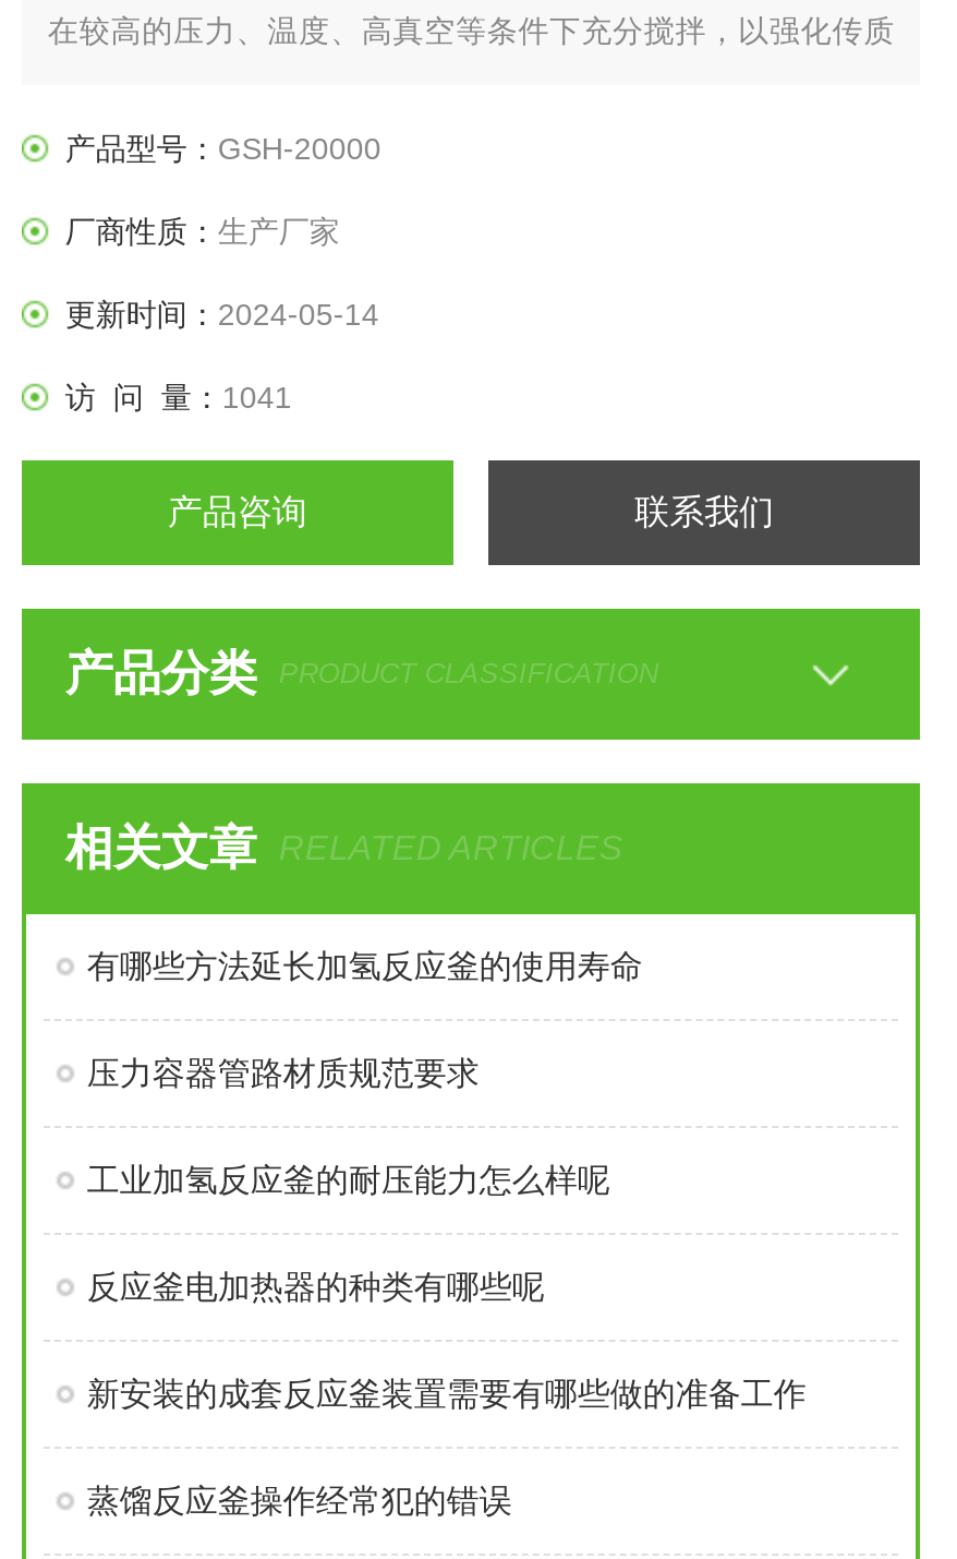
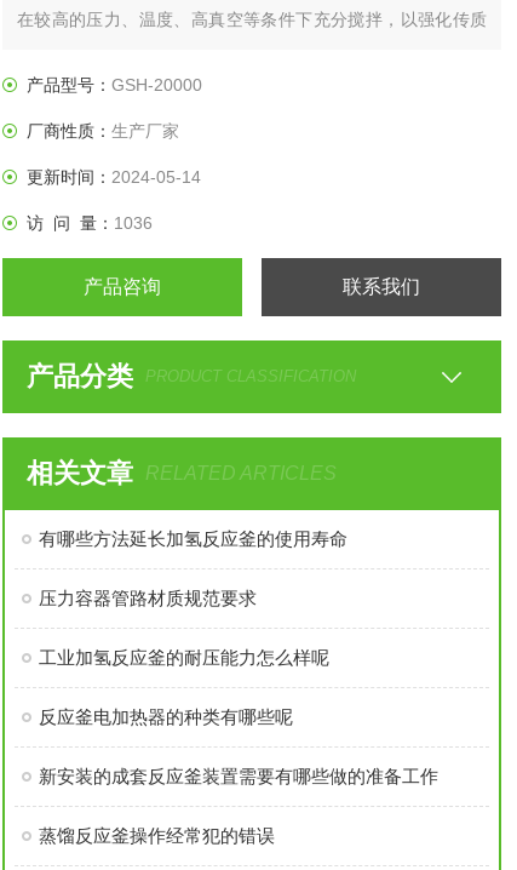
[65,379,292,413] 访 问 量：1041 -> [27,213,152,232] 访 问 量：1036

